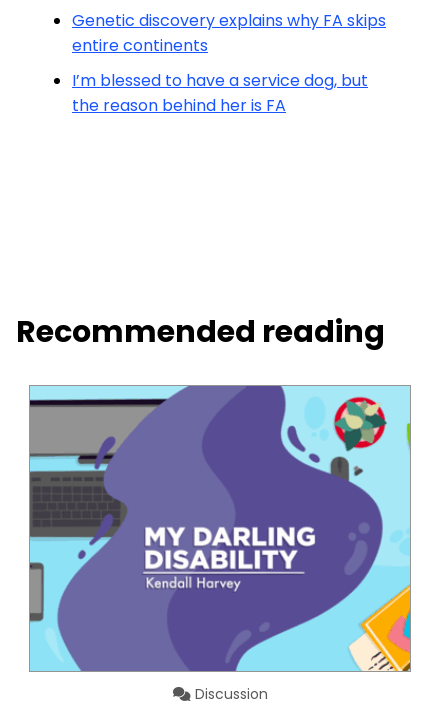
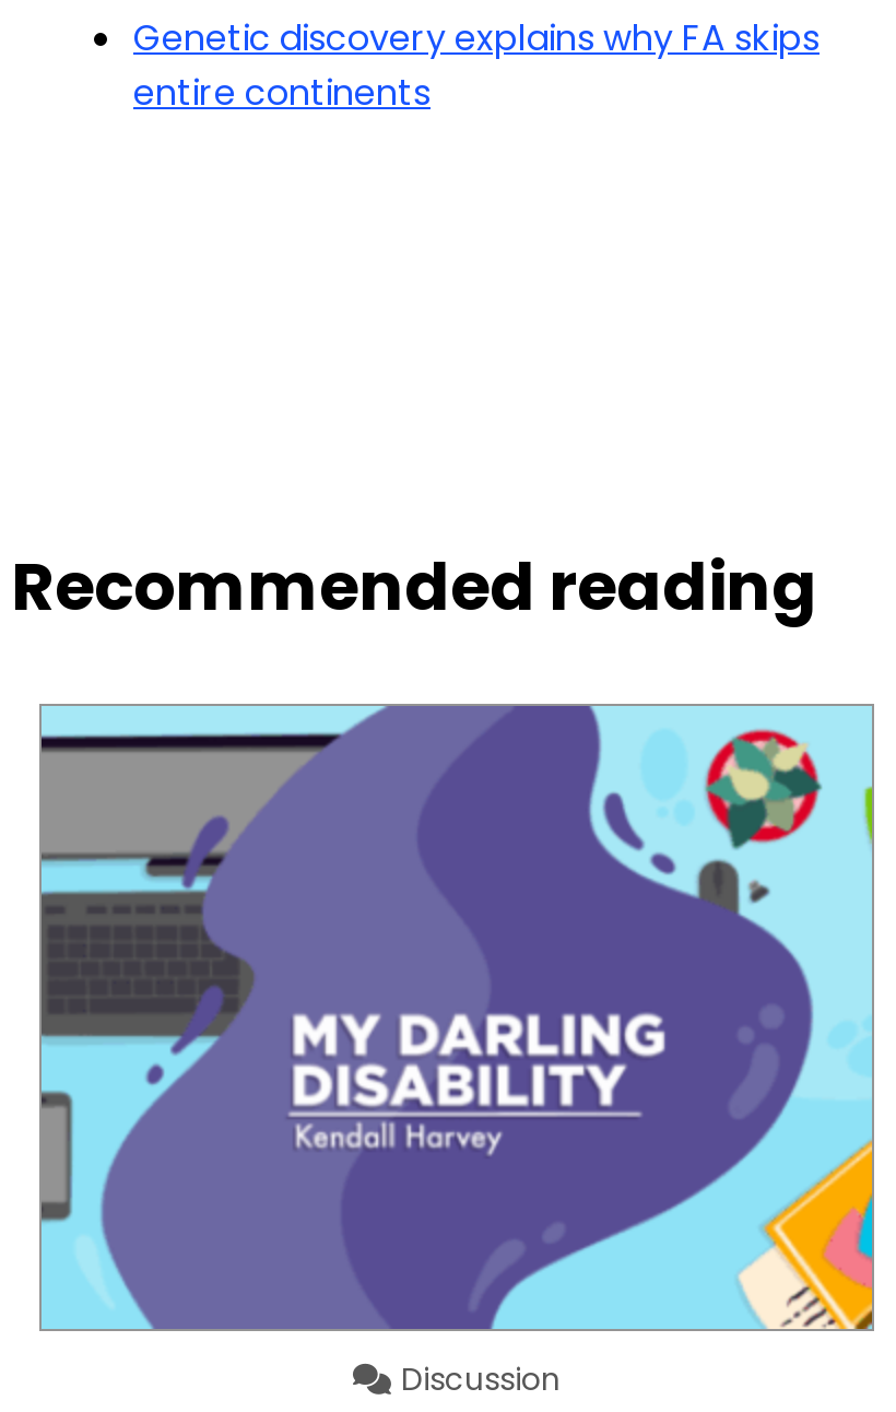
[72,69,368,117] I’m blessed to have a service dog, but | the reason behind her is FA -> none

